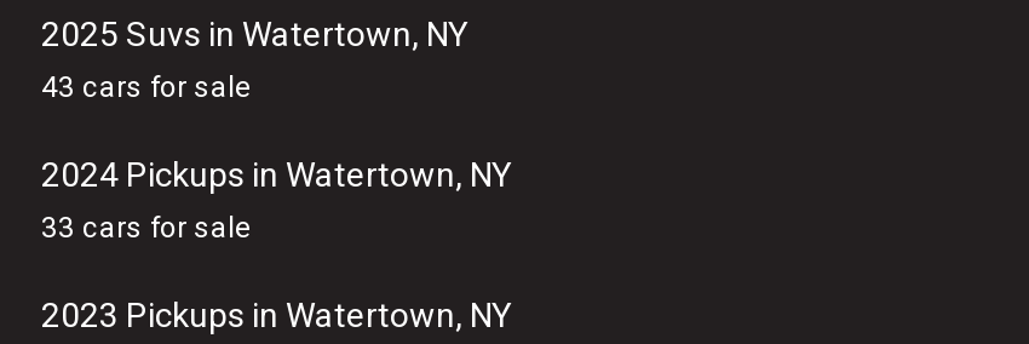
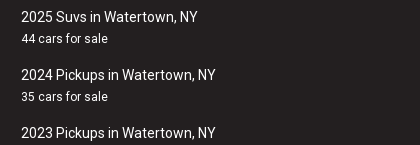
[41,70,252,104] 43 cars for sale -> [21,32,108,46] 44 cars for sale
[41,211,252,245] 33 cars for sale -> [21,90,108,104] 35 cars for sale

